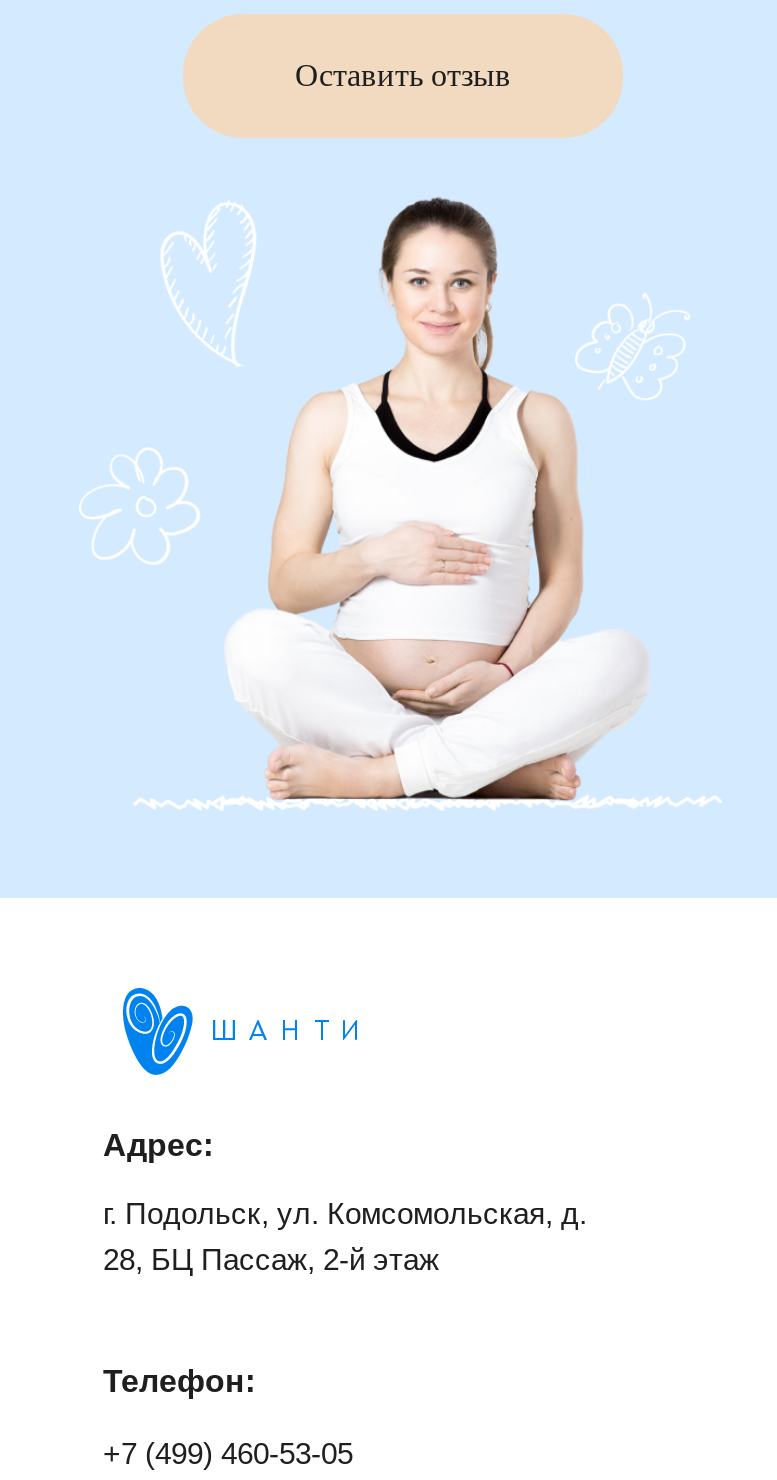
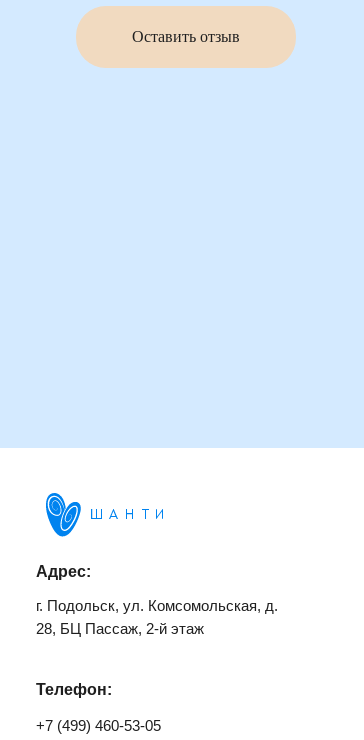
[97,196,719,810] [image] -> none

